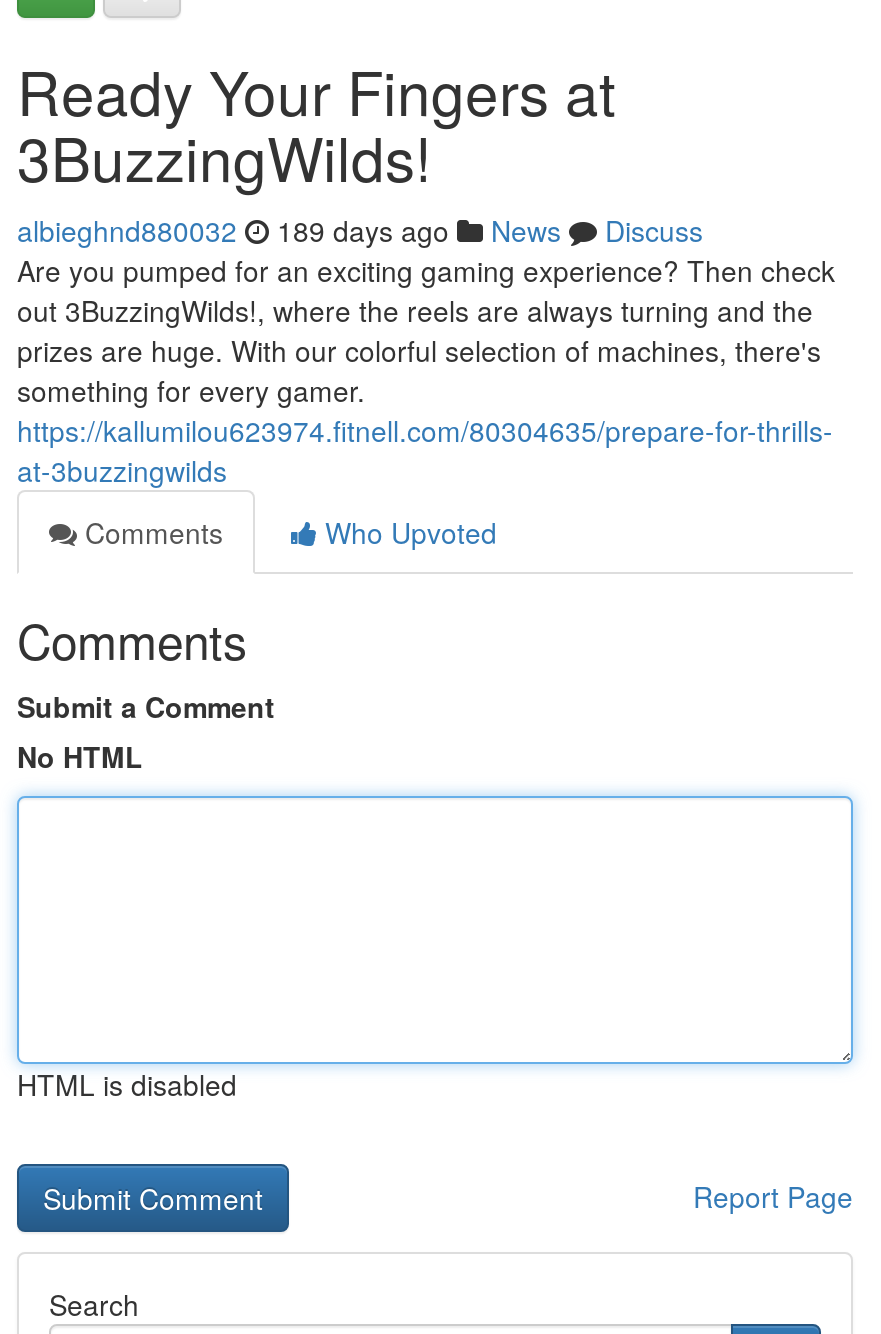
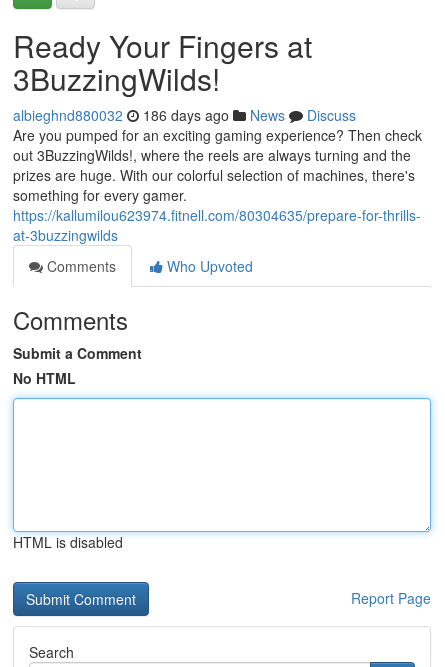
[17,210,703,250] albieghnd880032 189 days ago News Discuss -> [13,105,356,125] albieghnd880032 186 days ago News Discuss

